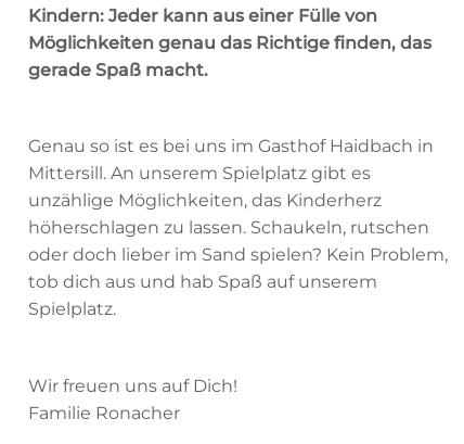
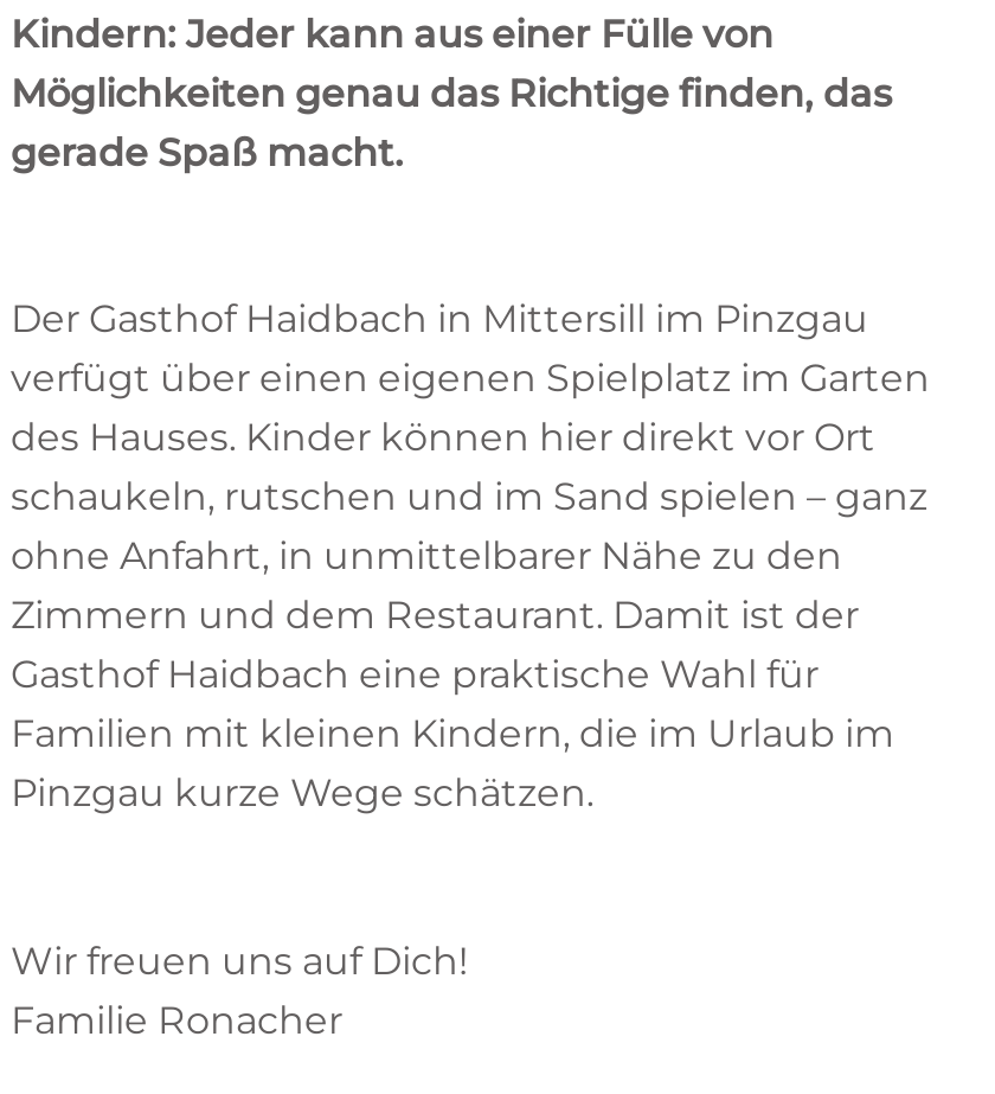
[28,136,448,320] Genau so ist es bei uns im Gasthof Haidbach in | Mittersill. An unserem Spielplatz gibt es | unzählige Möglichkeiten, das Kinderherz | höherschlagen zu lassen. Schaukeln, rutschen | oder doch lieber im Sand spielen? Kein Problem, | tob dich aus und hab Spaß auf unserem | Spielplatz. -> [11,297,930,816] Der Gasthof Haidbach in Mittersill im Pinzgau | verfügt über einen eigenen Spielplatz im Garten | des Hauses. Kinder können hier direkt vor Ort | schaukeln, rutschen und im Sand spielen – ganz | ohne Anfahrt, in unmittelbarer Nähe zu den | Zimmern und dem Restaurant. Damit ist der | Gasthof Haidbach eine praktische Wahl für | Familien mit kleinen Kindern, die im Urlaub im | Pinzgau kurze Wege schätzen.

